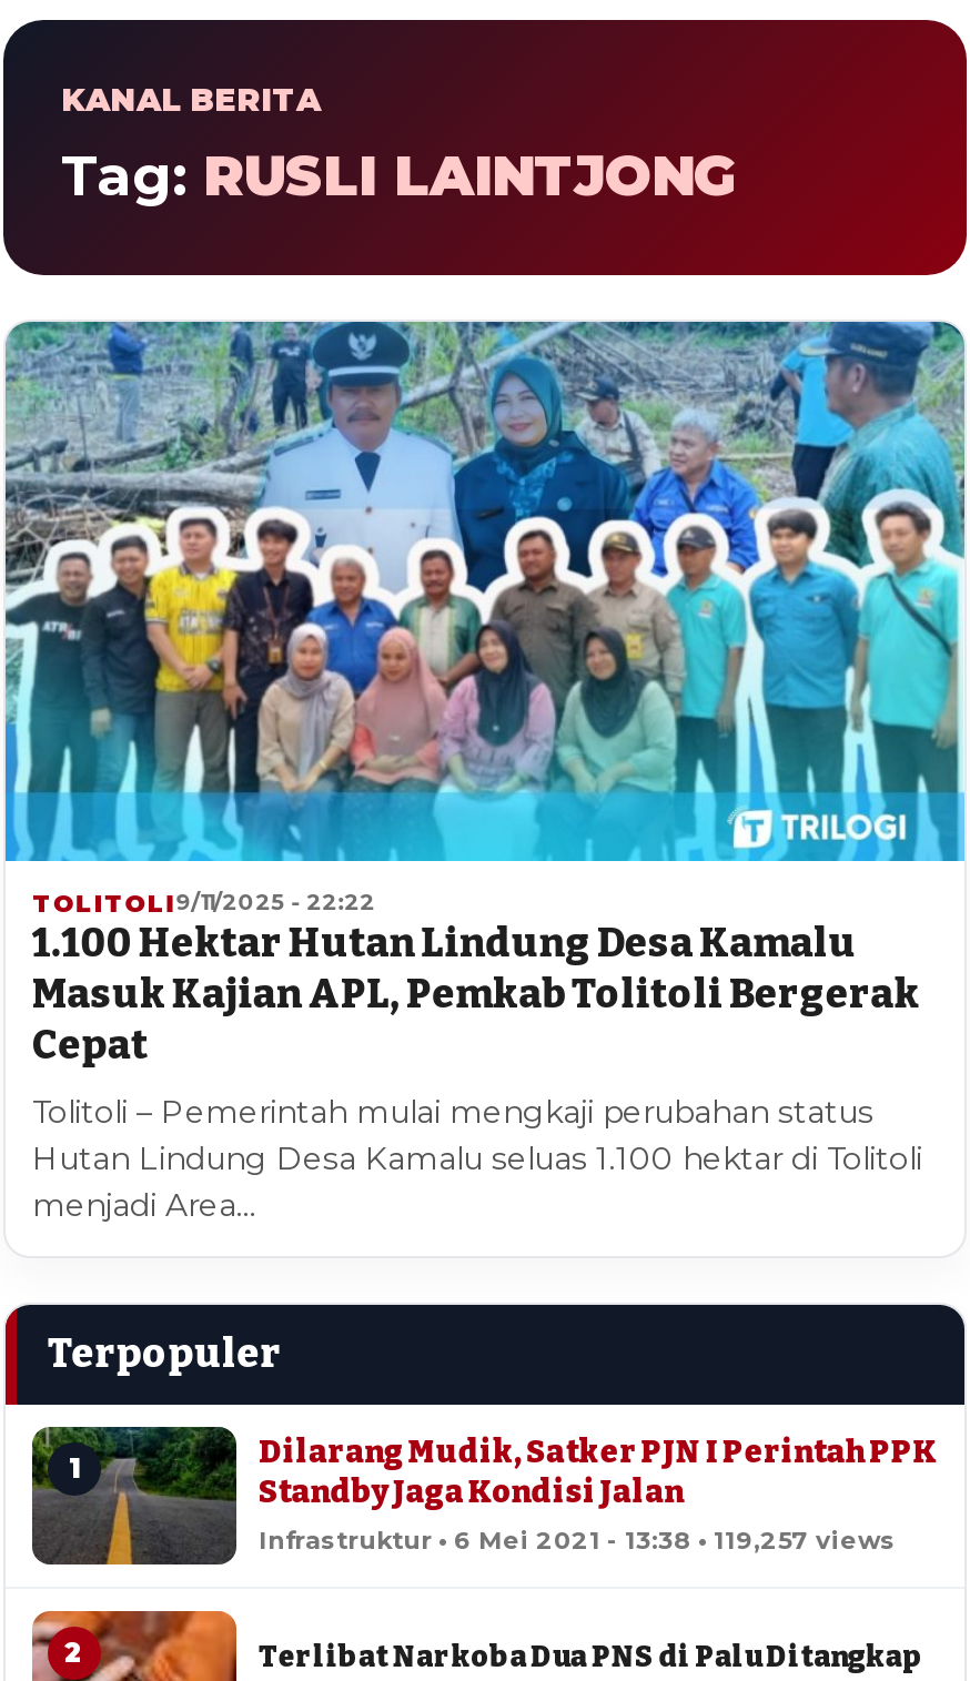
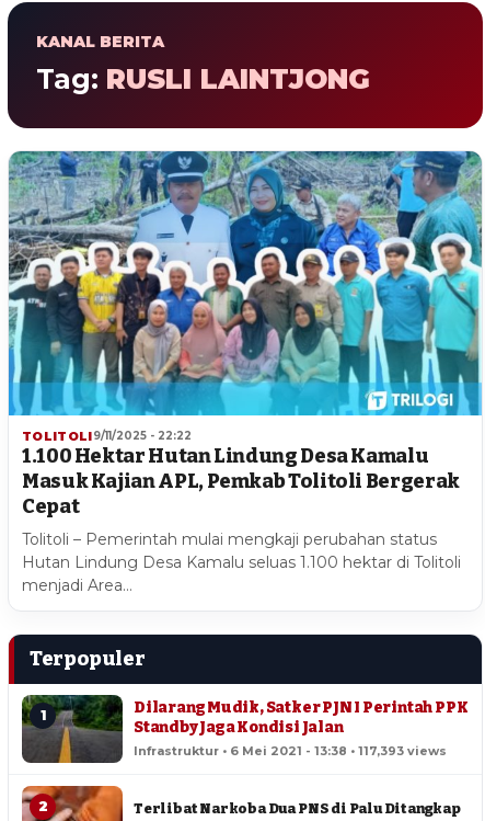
[259,1525,896,1556] Infrastruktur • 6 Mei 2021 - 13:38 • 119,257 views -> [134,744,447,759] Infrastruktur • 6 Mei 2021 - 13:38 • 117,393 views

